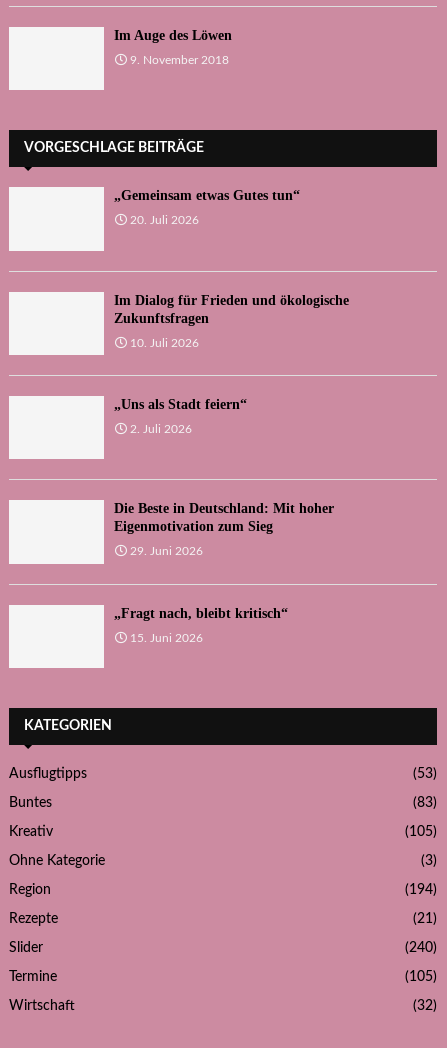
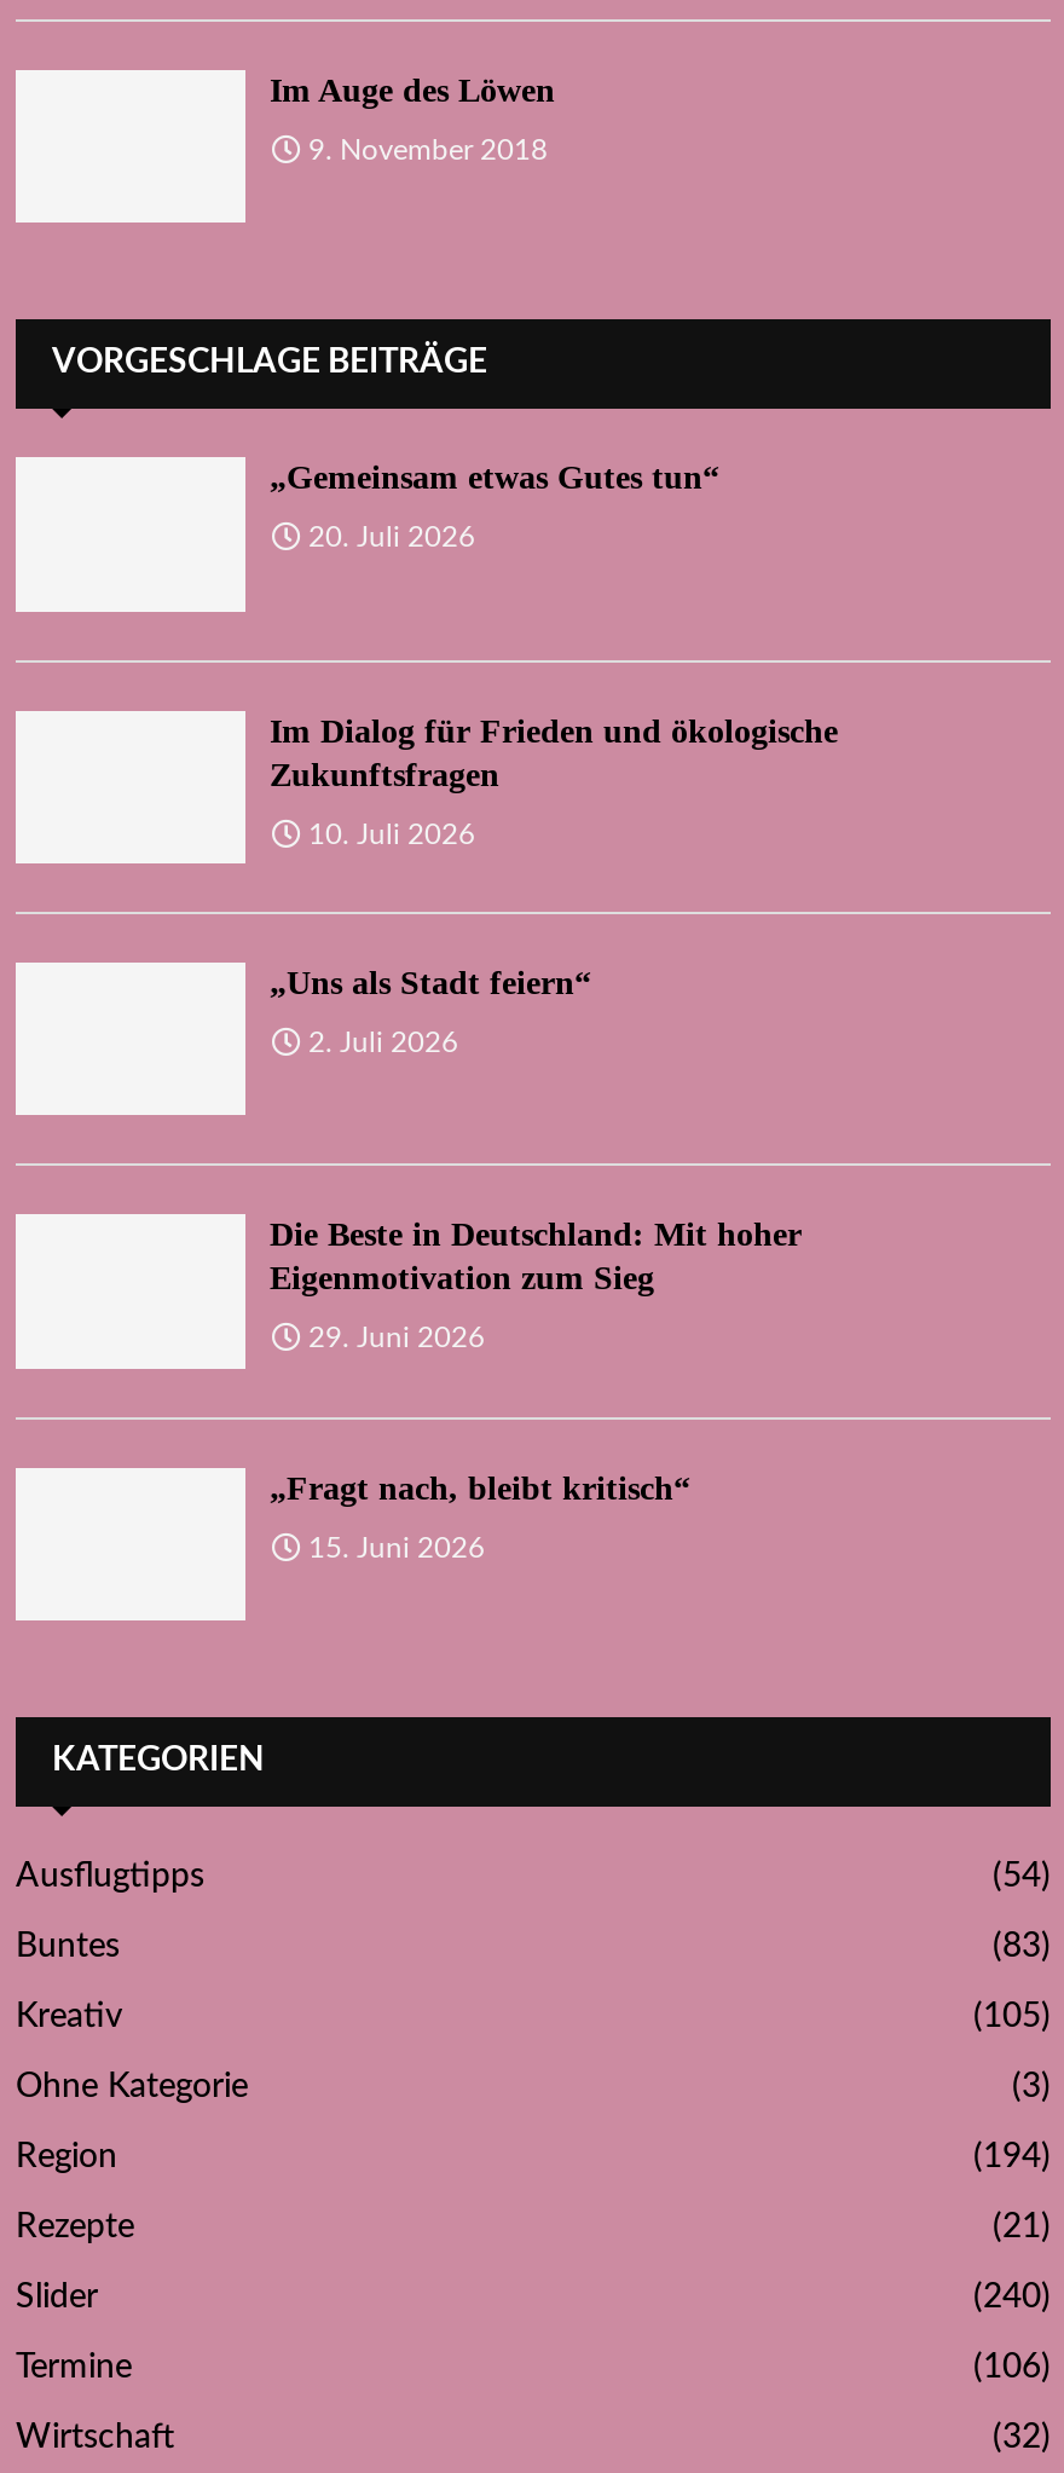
[413,767,437,781] (53) -> [993,1860,1051,1894] (54)
[405,970,437,984] (105) -> [973,2351,1051,2384] (106)

